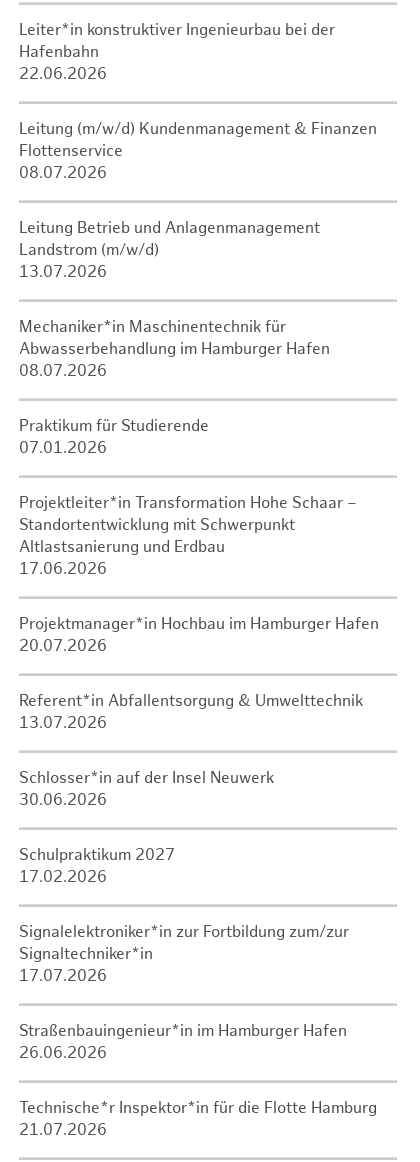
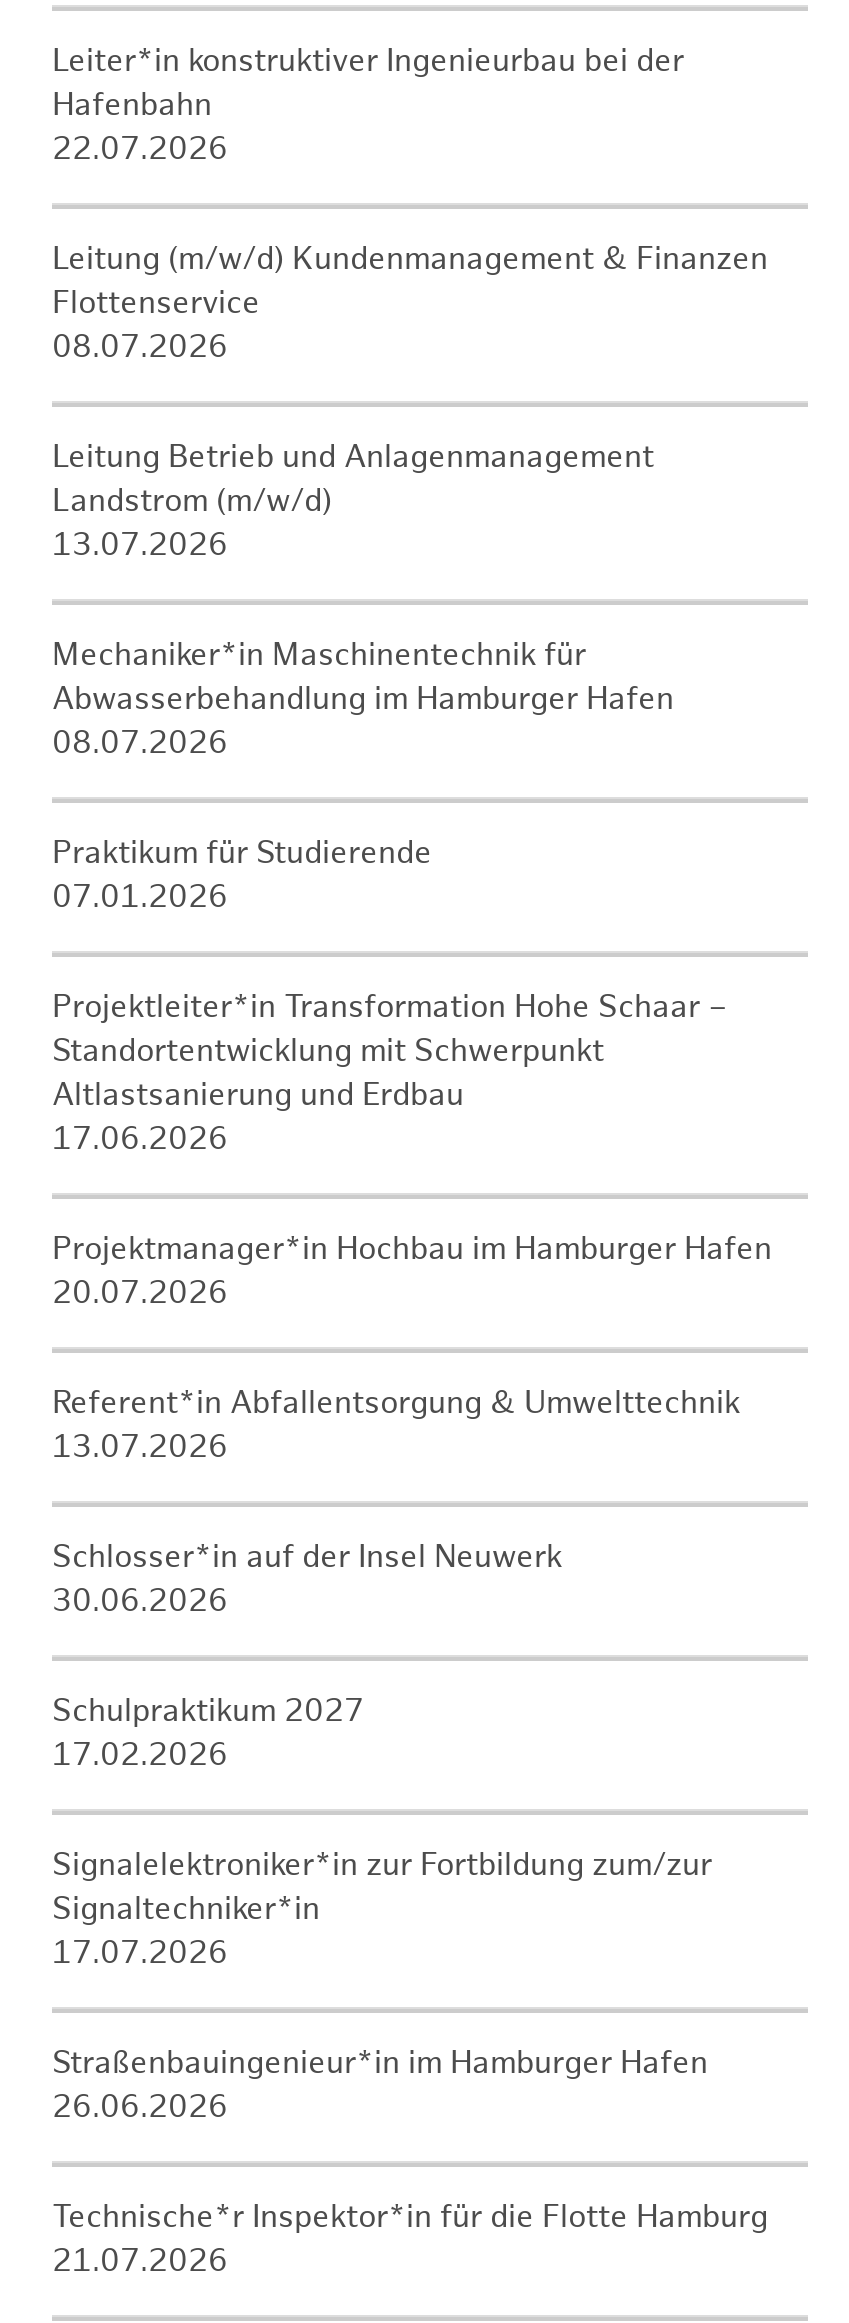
[19,65,107,84] 22.06.2026 -> [52,131,228,169] 22.07.2026

